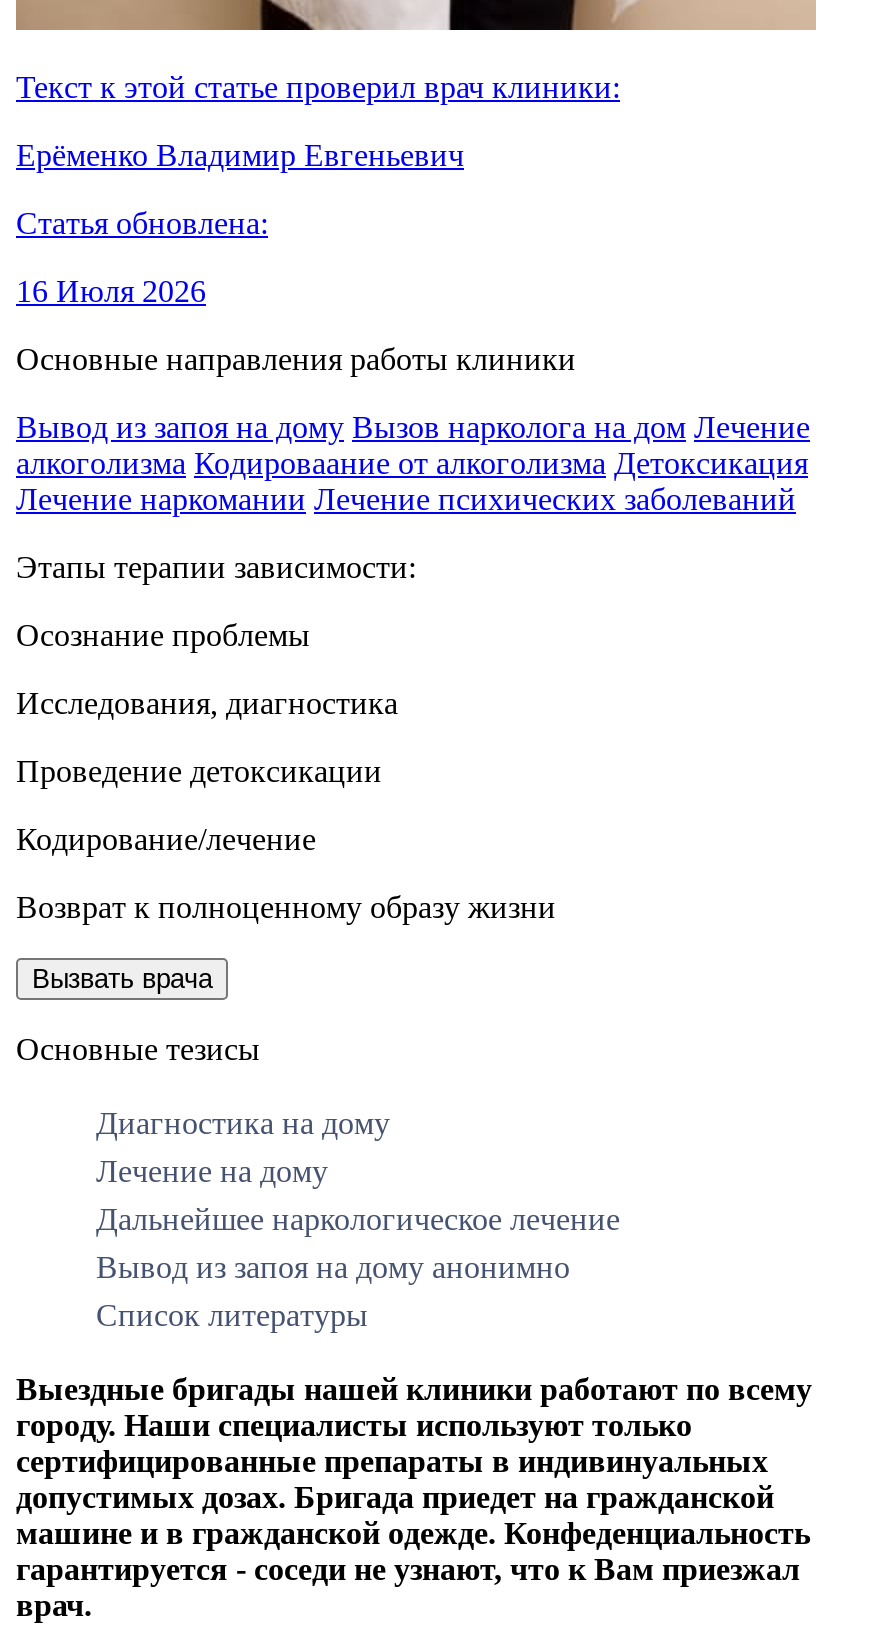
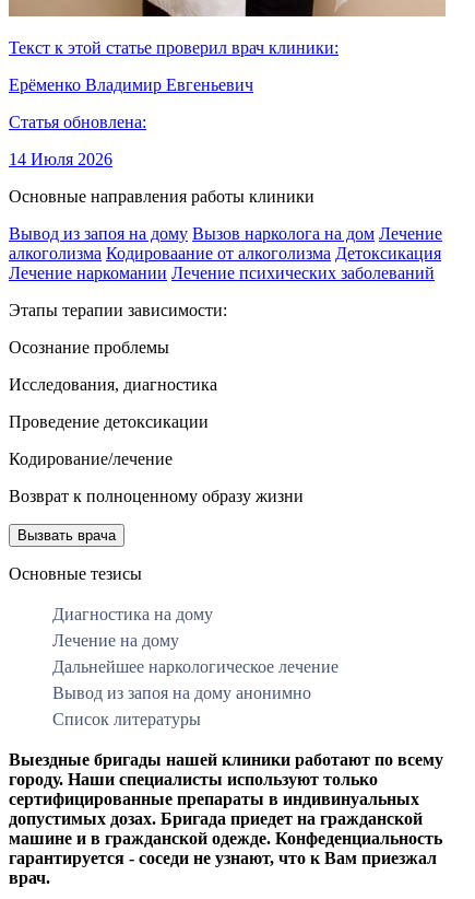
[16,274,206,308] 16 Июля 2026 -> [9,150,112,168] 14 Июля 2026

